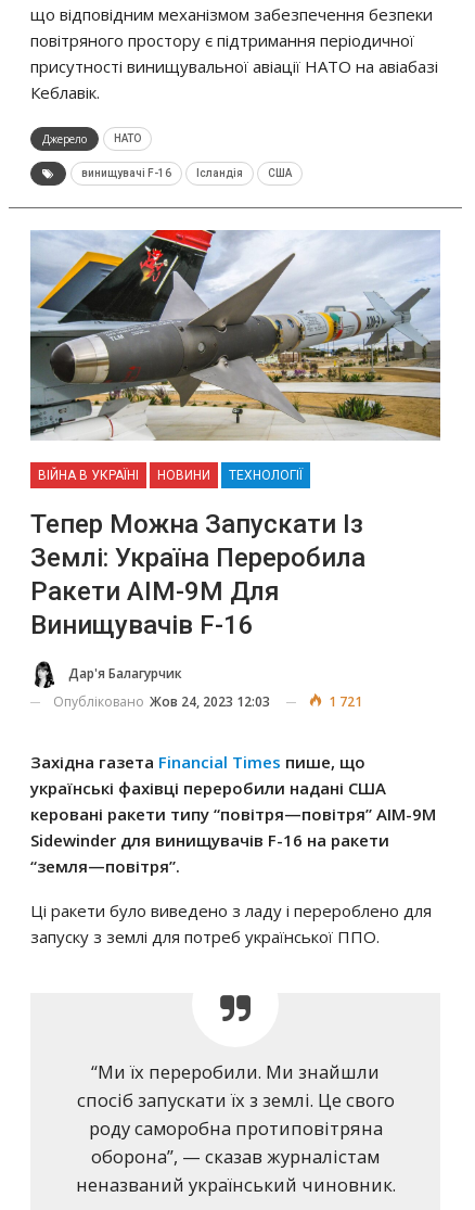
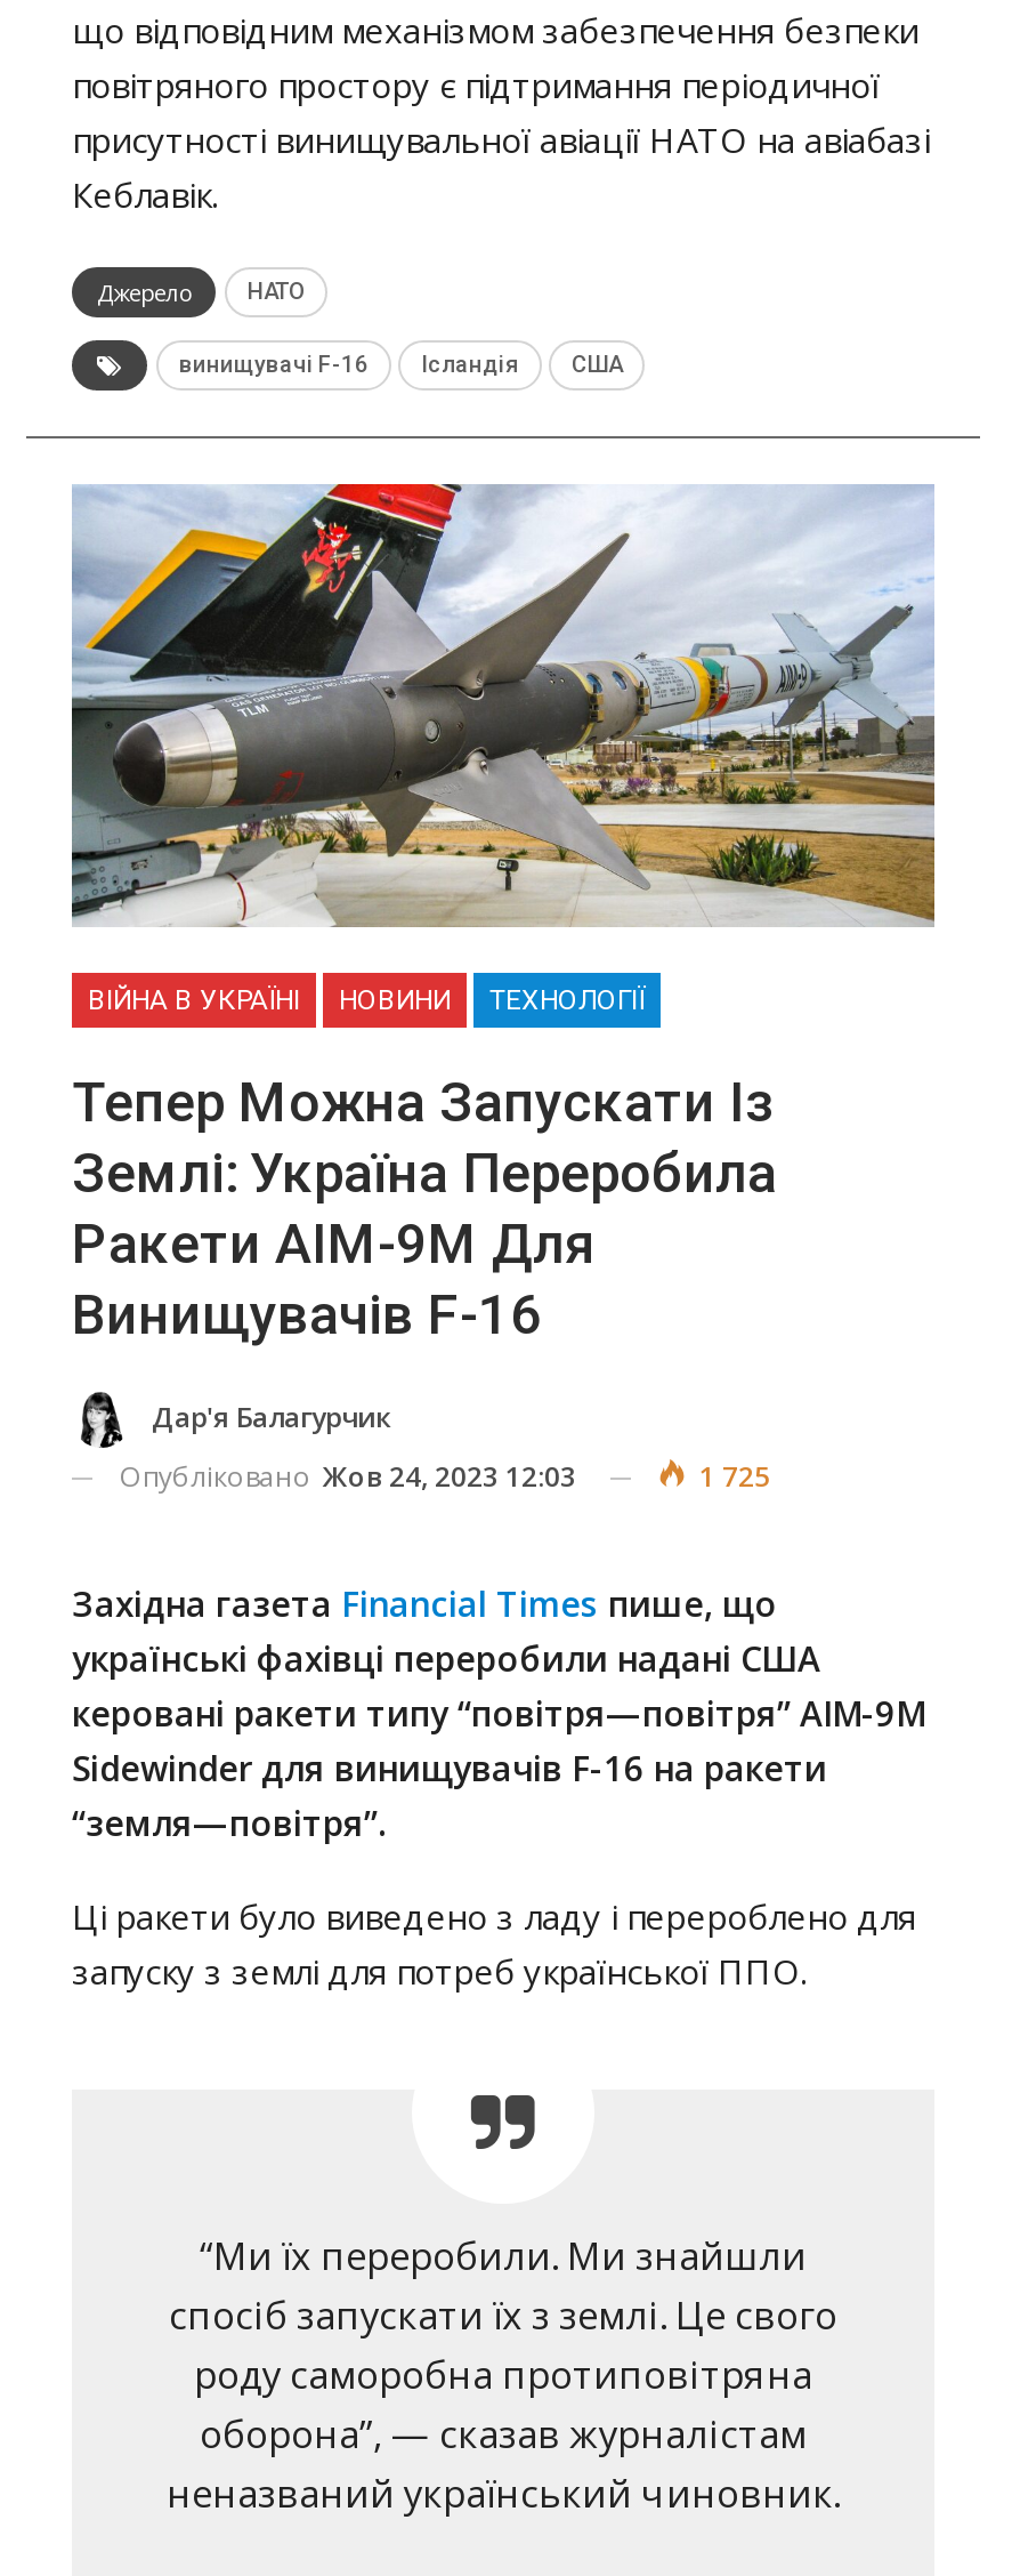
[325,692,362,710] 1 721 -> [693,1456,770,1495] 1 725

